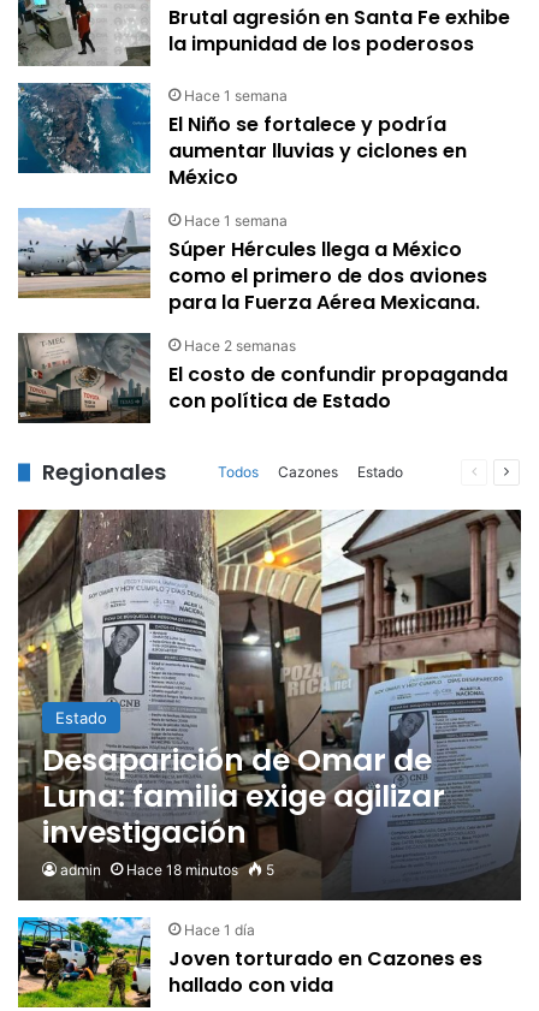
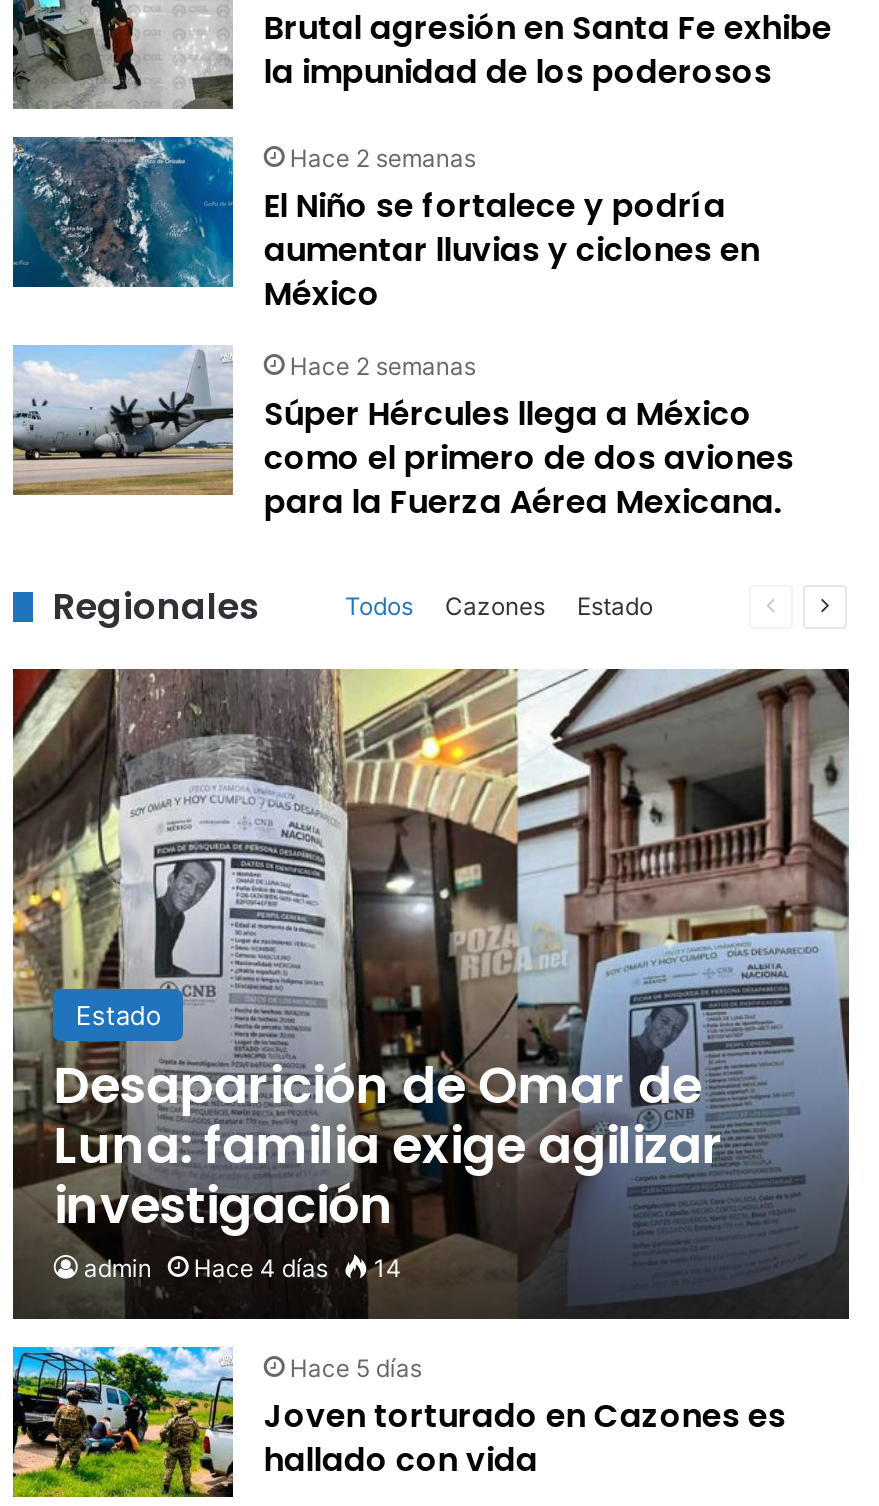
[184,86,288,104] Hace 1 semana -> [290,144,476,174] Hace 2 semanas
[184,211,288,229] Hace 1 semana -> [290,352,476,382] Hace 2 semanas
[17,332,508,424] [image] | Hace 2 semanas | El costo de confundir propaganda | con política de Estado -> none
[127,860,239,879] Hace 18 minutos -> [194,1254,328,1284] Hace 4 días
[263,860,275,879] 5 -> [368,1254,402,1284] 14
[184,921,255,939] Hace 1 día -> [290,1354,422,1384] Hace 5 días

